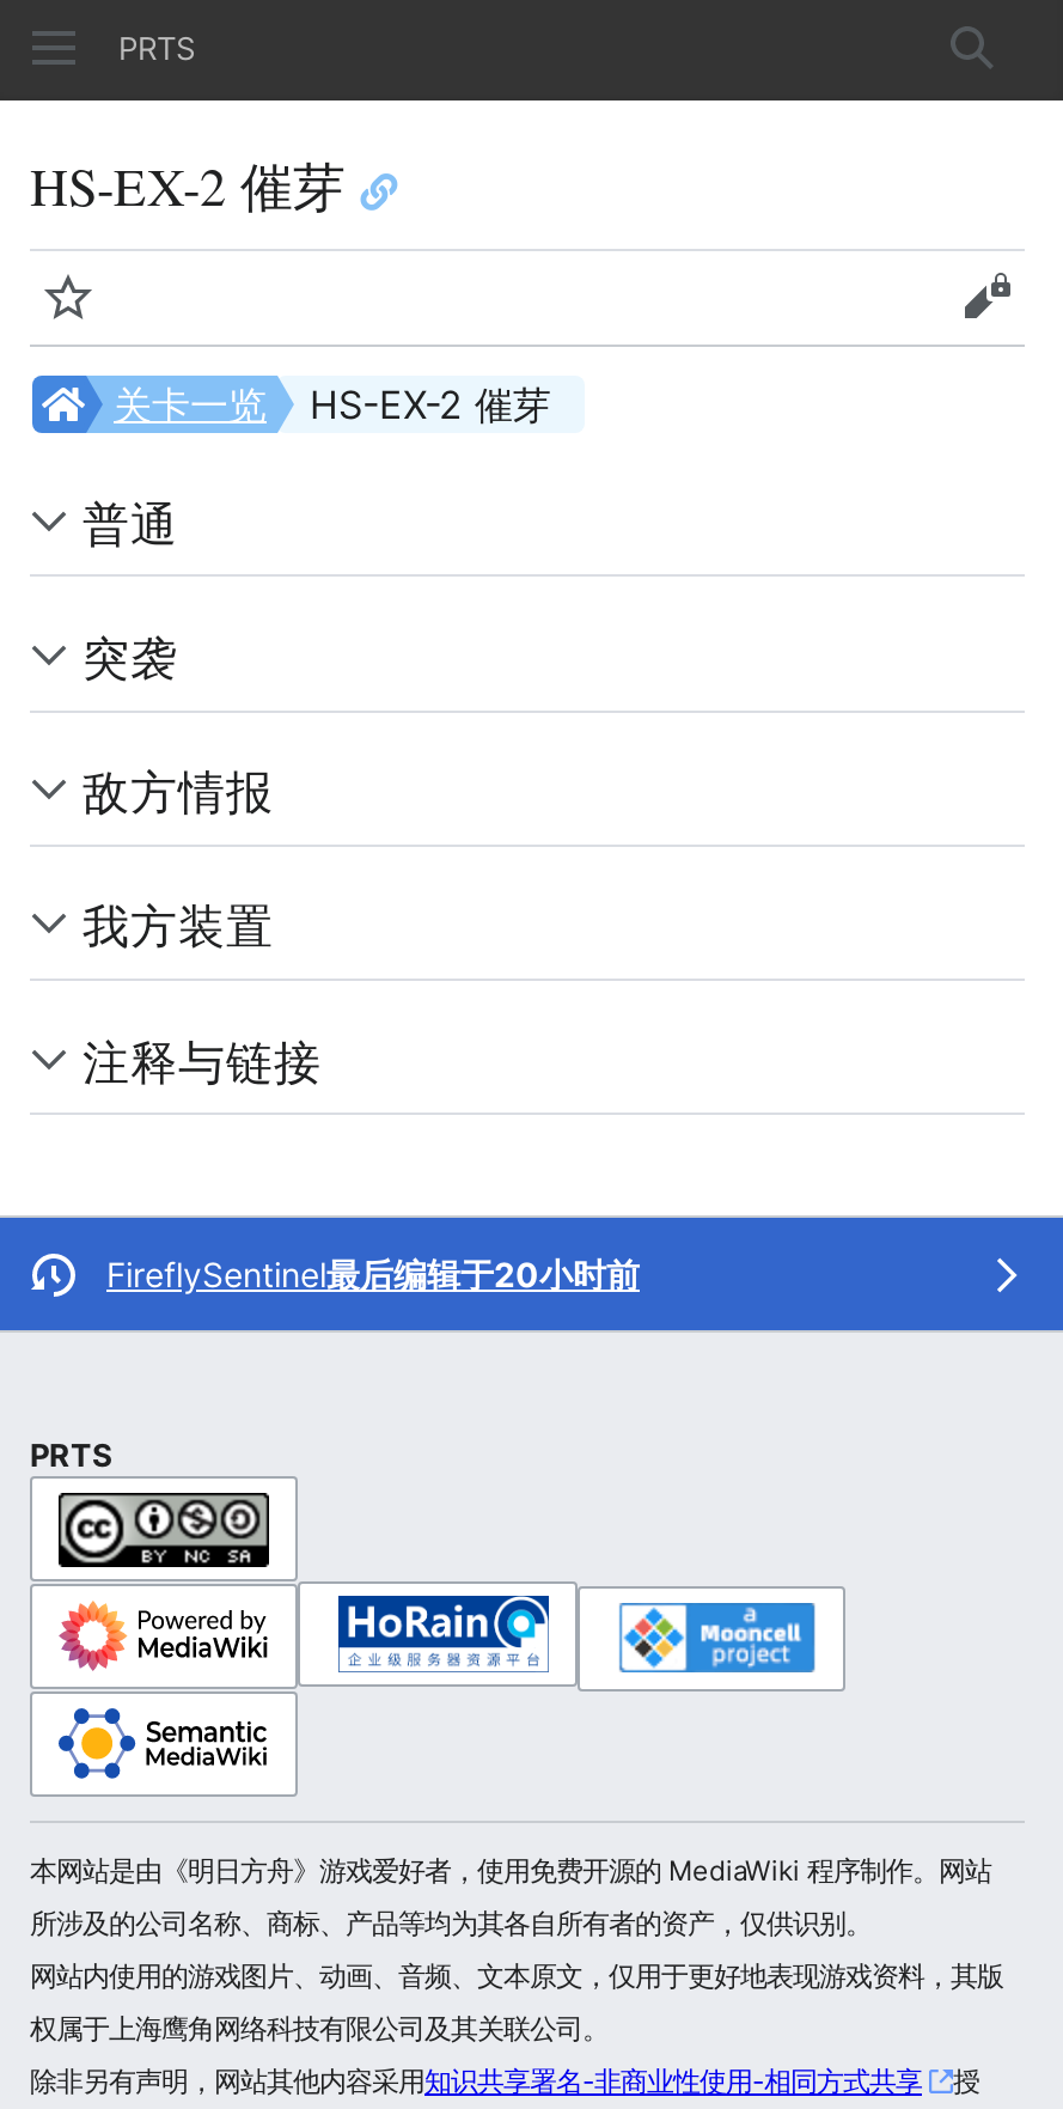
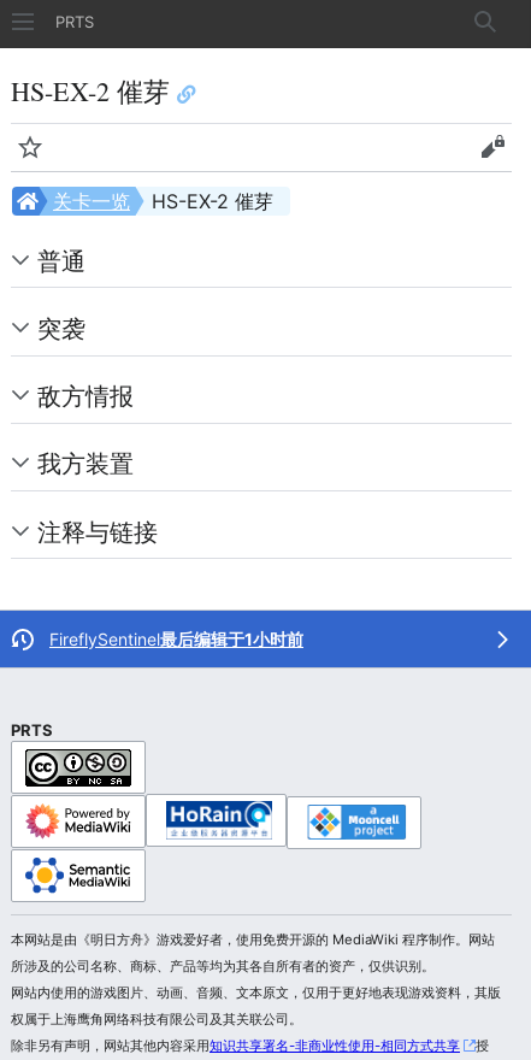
[106,1254,640,1295] FireflySentinel最后编辑于20小时前 -> [49,629,303,649] FireflySentinel最后编辑于1小时前

